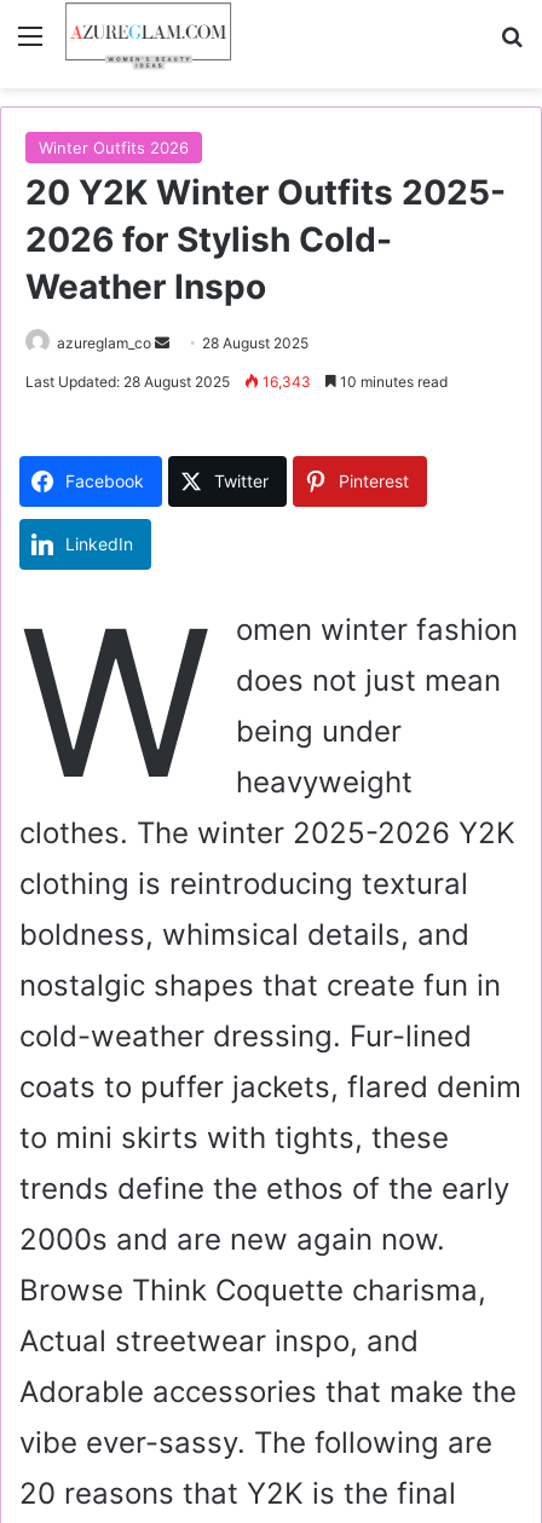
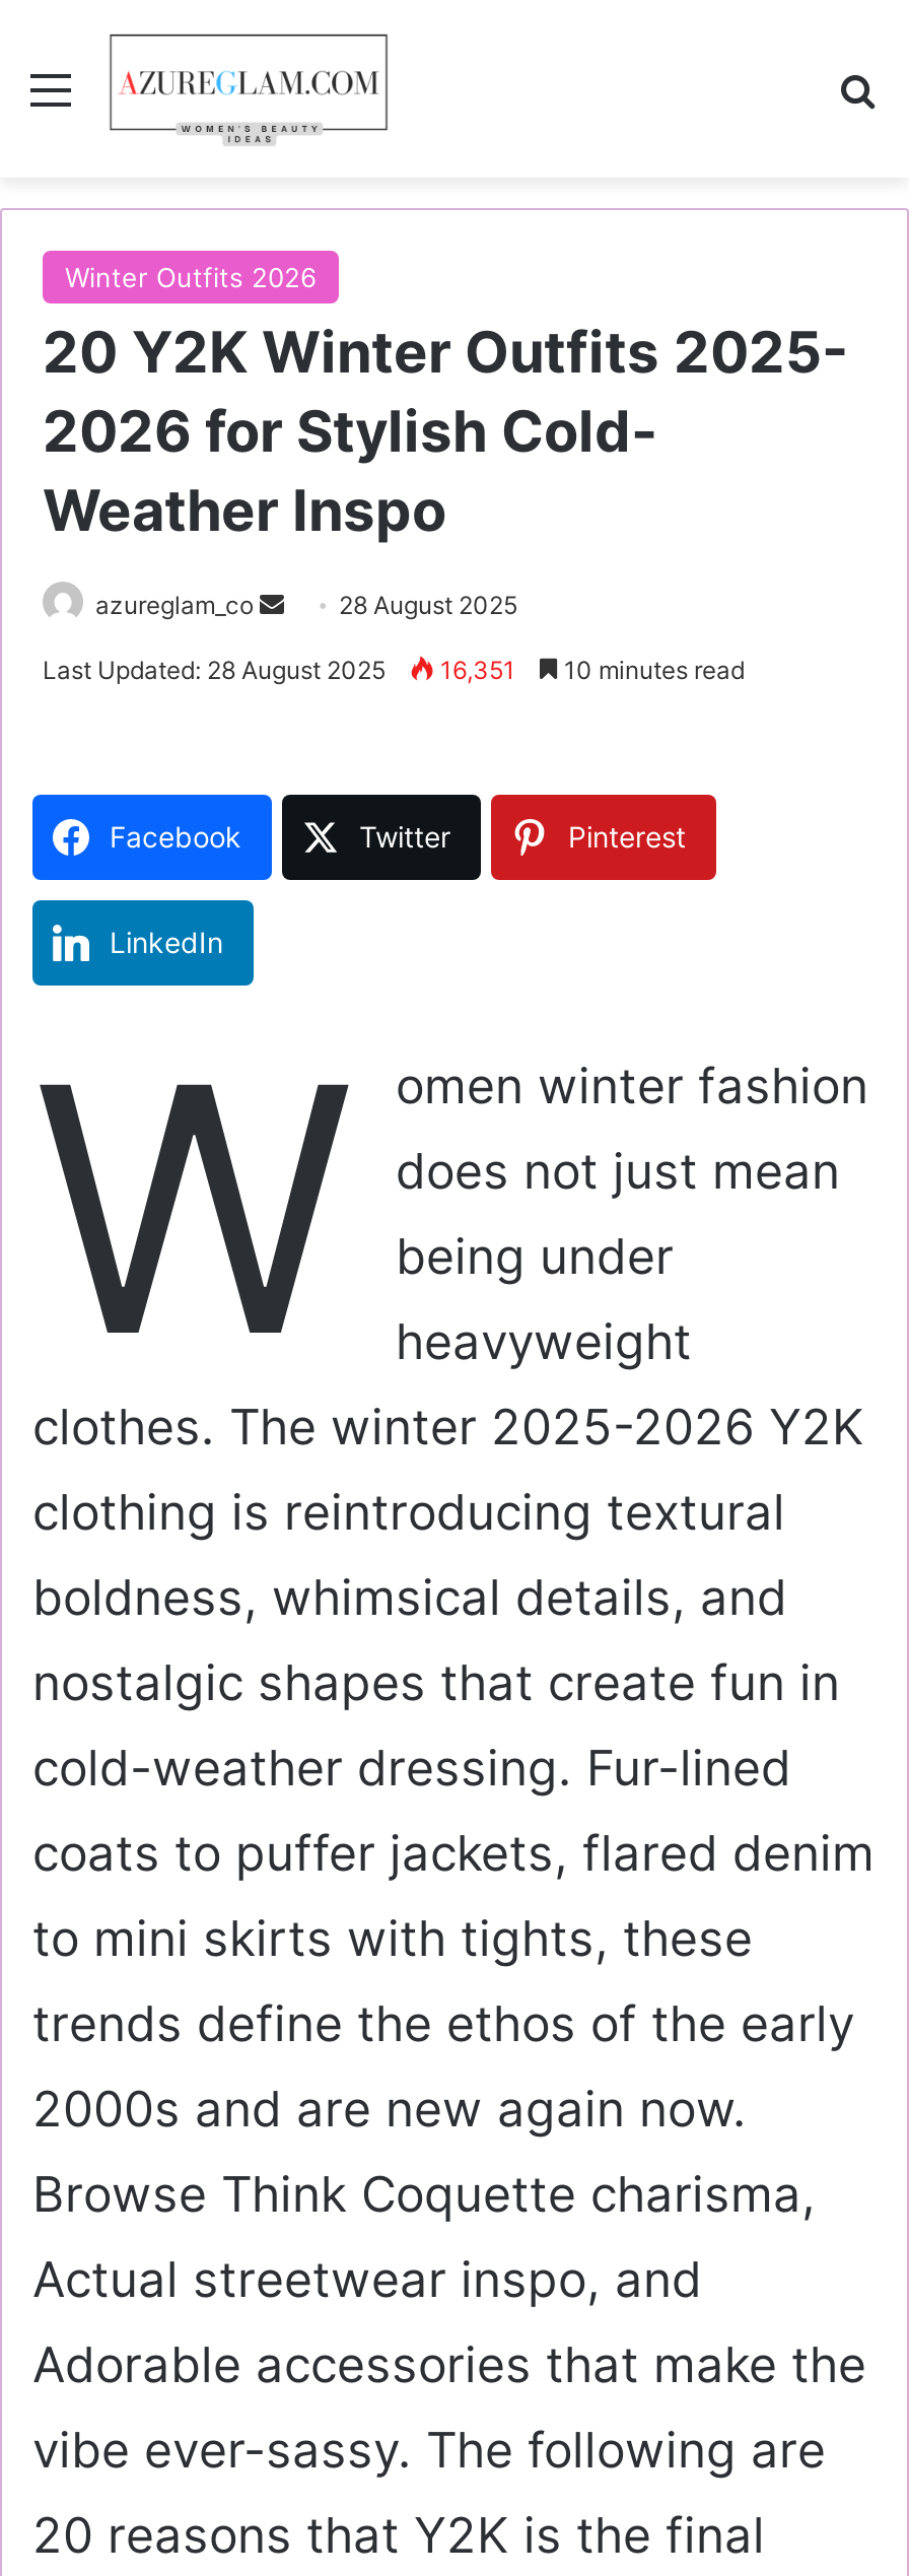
[25,373,448,391] Last Updated: 28 August 2025 16,343 10 minutes read -> [43,655,745,685] Last Updated: 28 August 2025 16,351 10 minutes read

